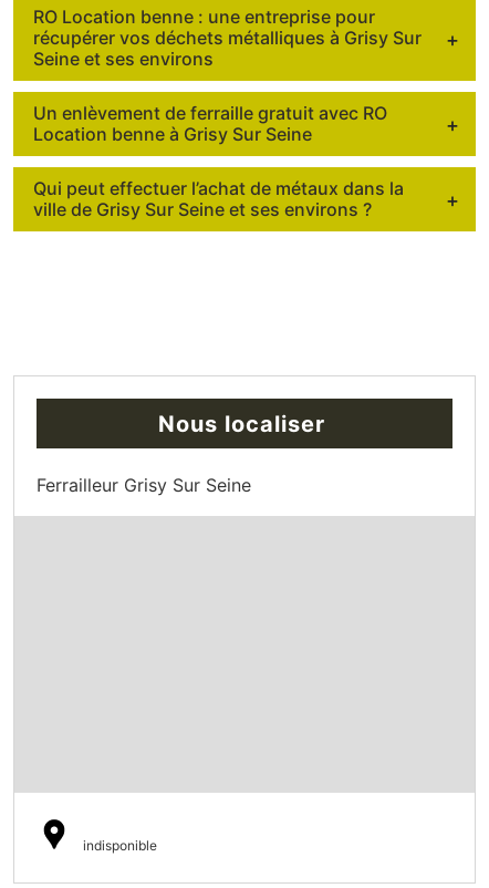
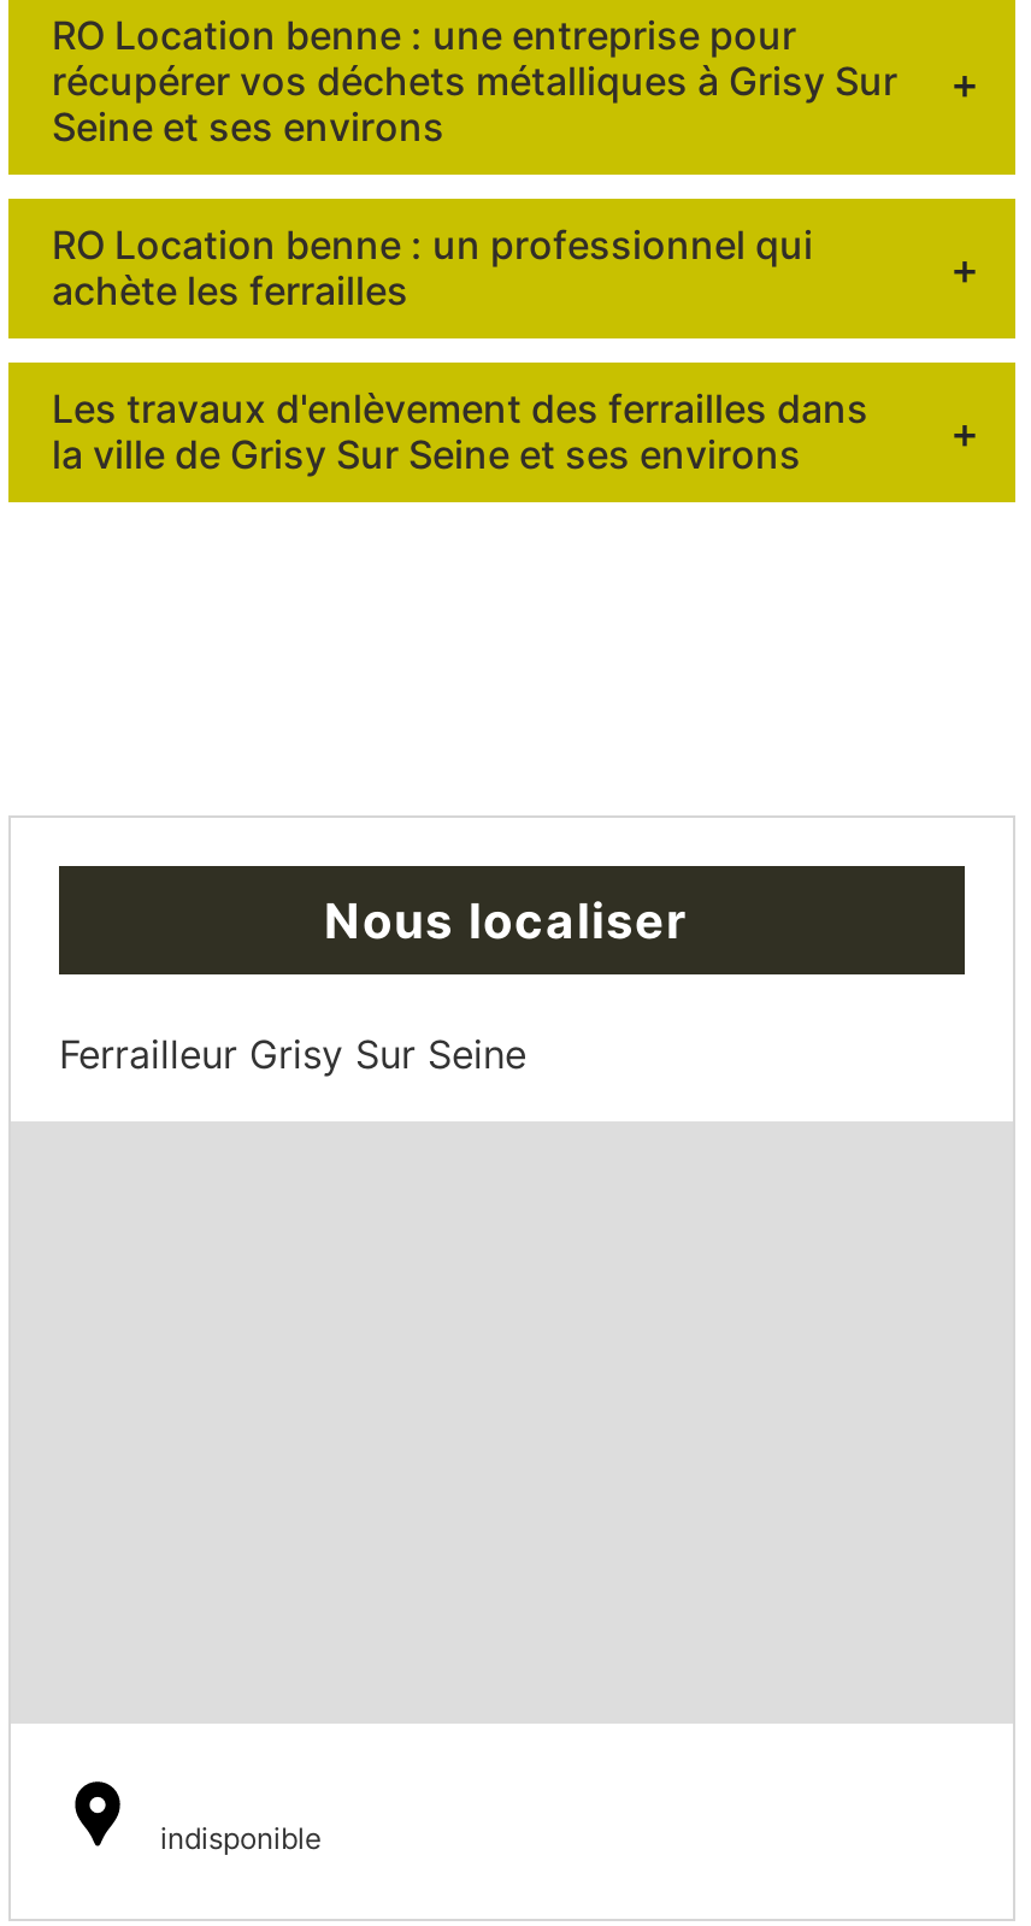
[33,102,387,145] Un enlèvement de ferraille gratuit avec RO | Location benne à Grisy Sur Seine -> [52,221,813,315] RO Location benne : un professionnel qui | achète les ferrailles
[33,177,404,221] Qui peut effectuer l’achat de métaux dans la | ville de Grisy Sur Seine et ses environs ? -> [52,385,868,479] Les travaux d'enlèvement des ferrailles dans | la ville de Grisy Sur Seine et ses environs

